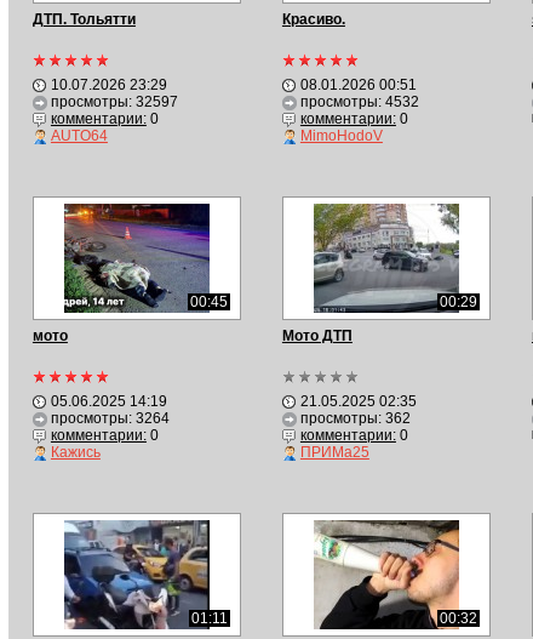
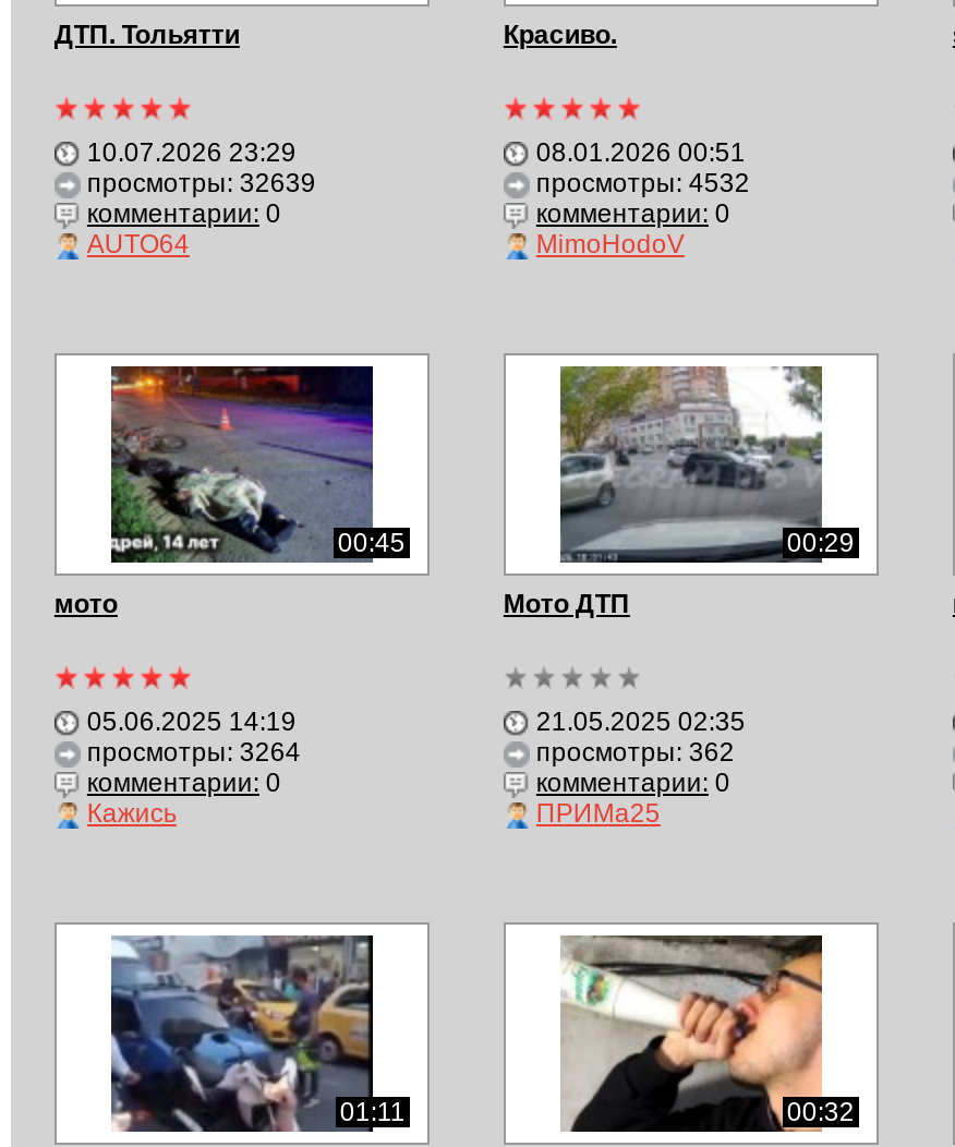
[51,93,178,110] просмотры: 32597 -> [87,168,316,198] просмотры: 32639

